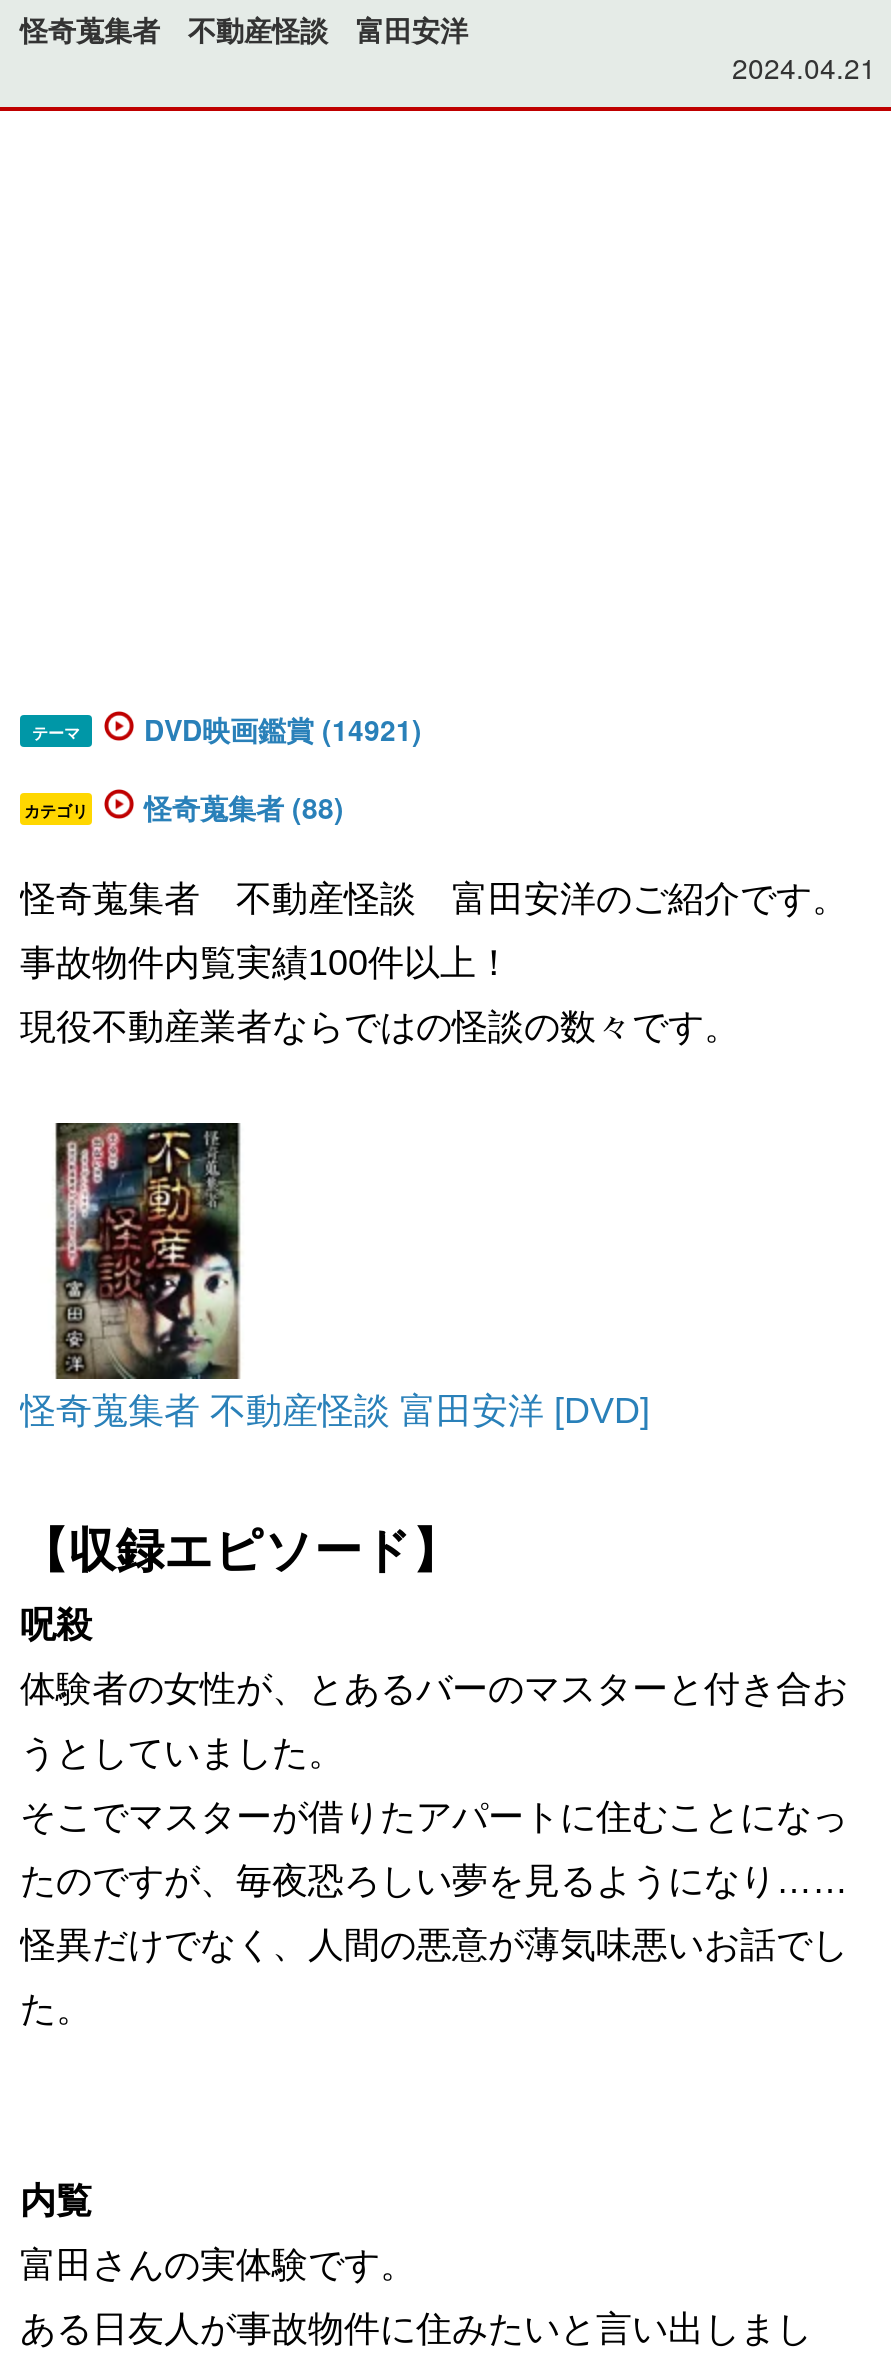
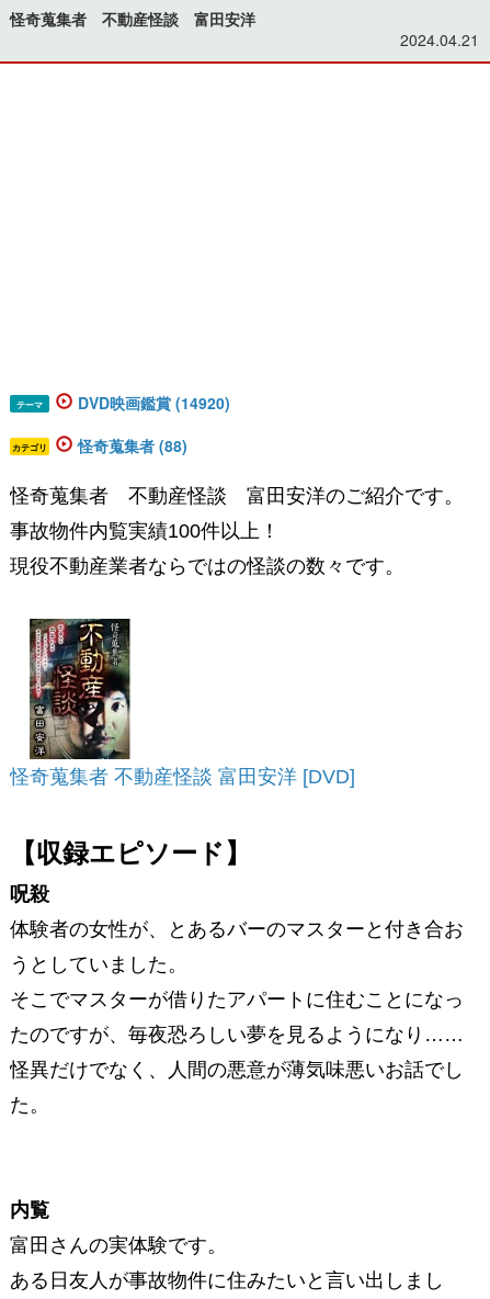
[144,709,422,749] DVD映画鑑賞 (14921) -> [78,391,230,413] DVD映画鑑賞 (14920)

